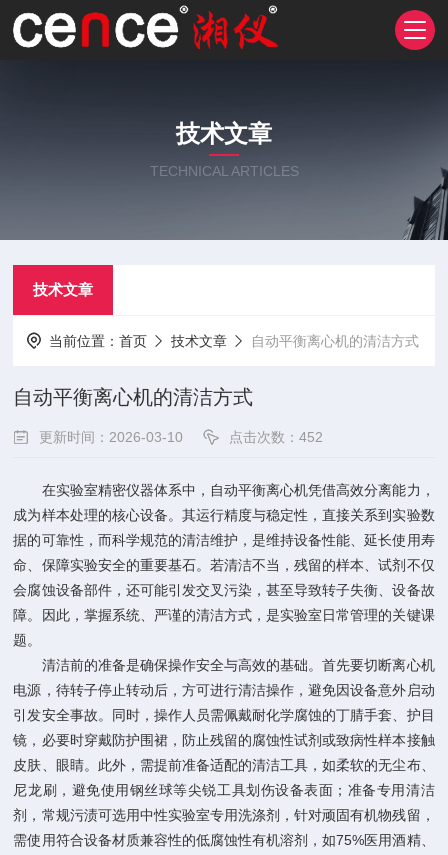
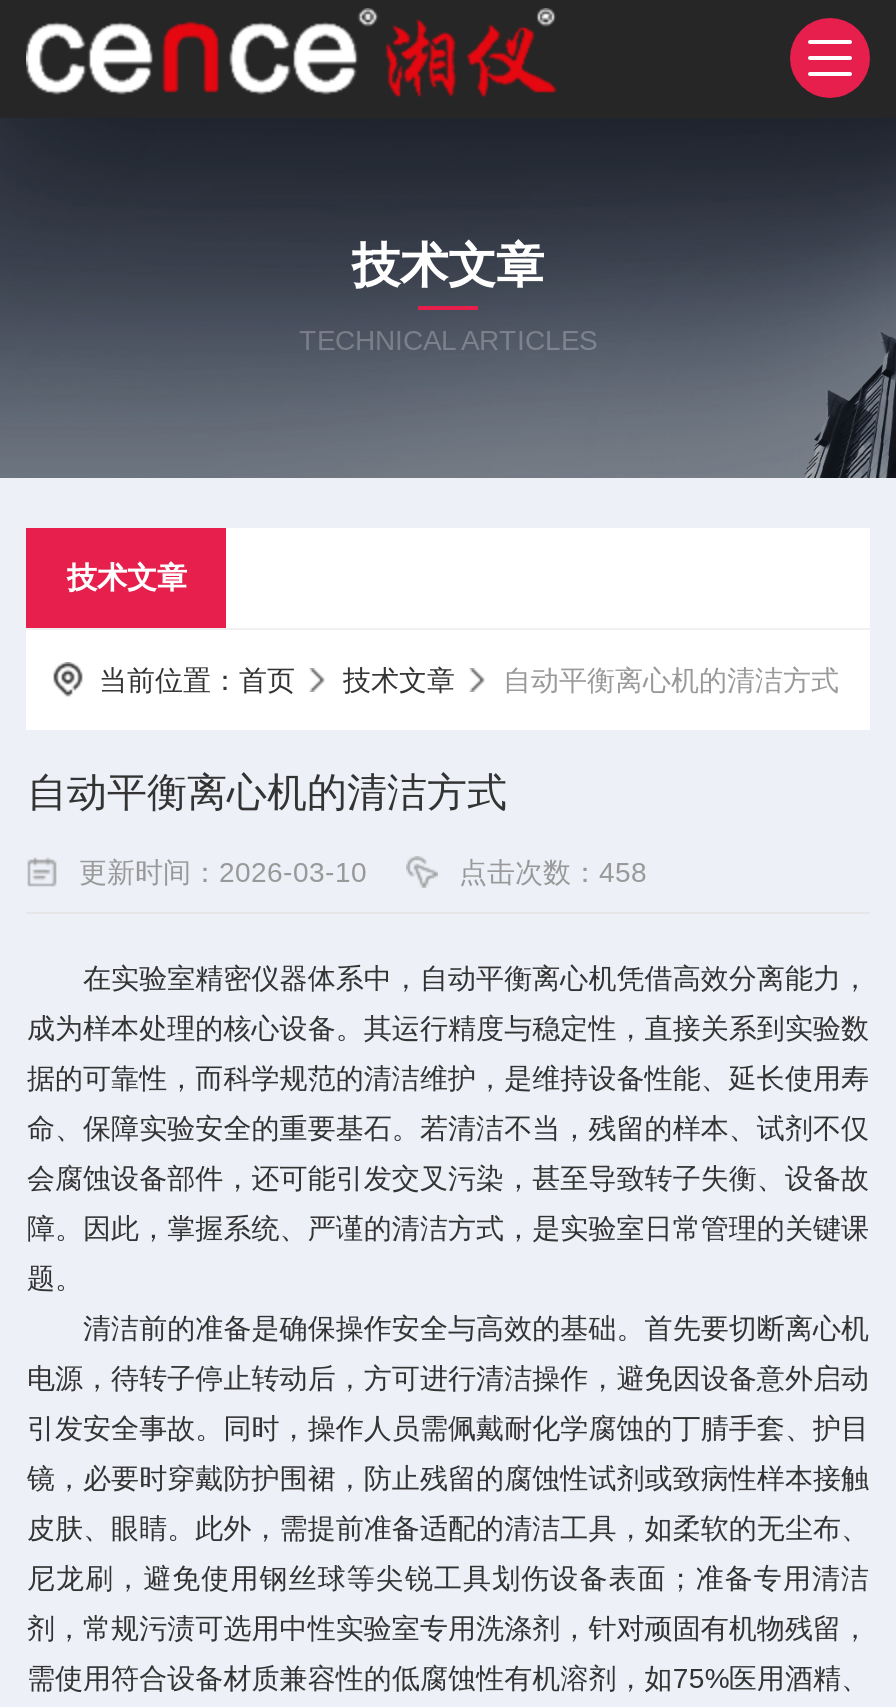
[229,429,323,445] 点击次数：452 -> [459,856,647,888] 点击次数：458

